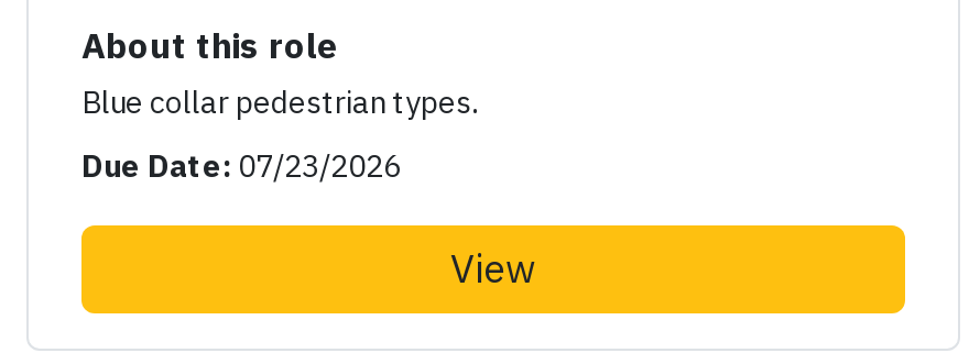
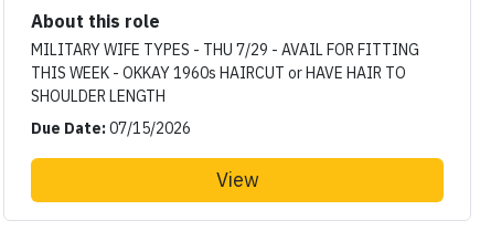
[81,83,478,123] Blue collar pedestrian types. -> [31,40,419,106] MILITARY WIFE TYPES - THU 7/29 - AVAIL FOR FITTING | THIS WEEK - OKKAY 1960s HAIRCUT or HAVE HAIR TO | SHOULDER LENGTH
[81,147,401,186] Due Date: 07/23/2026 -> [31,118,191,138] Due Date: 07/15/2026

